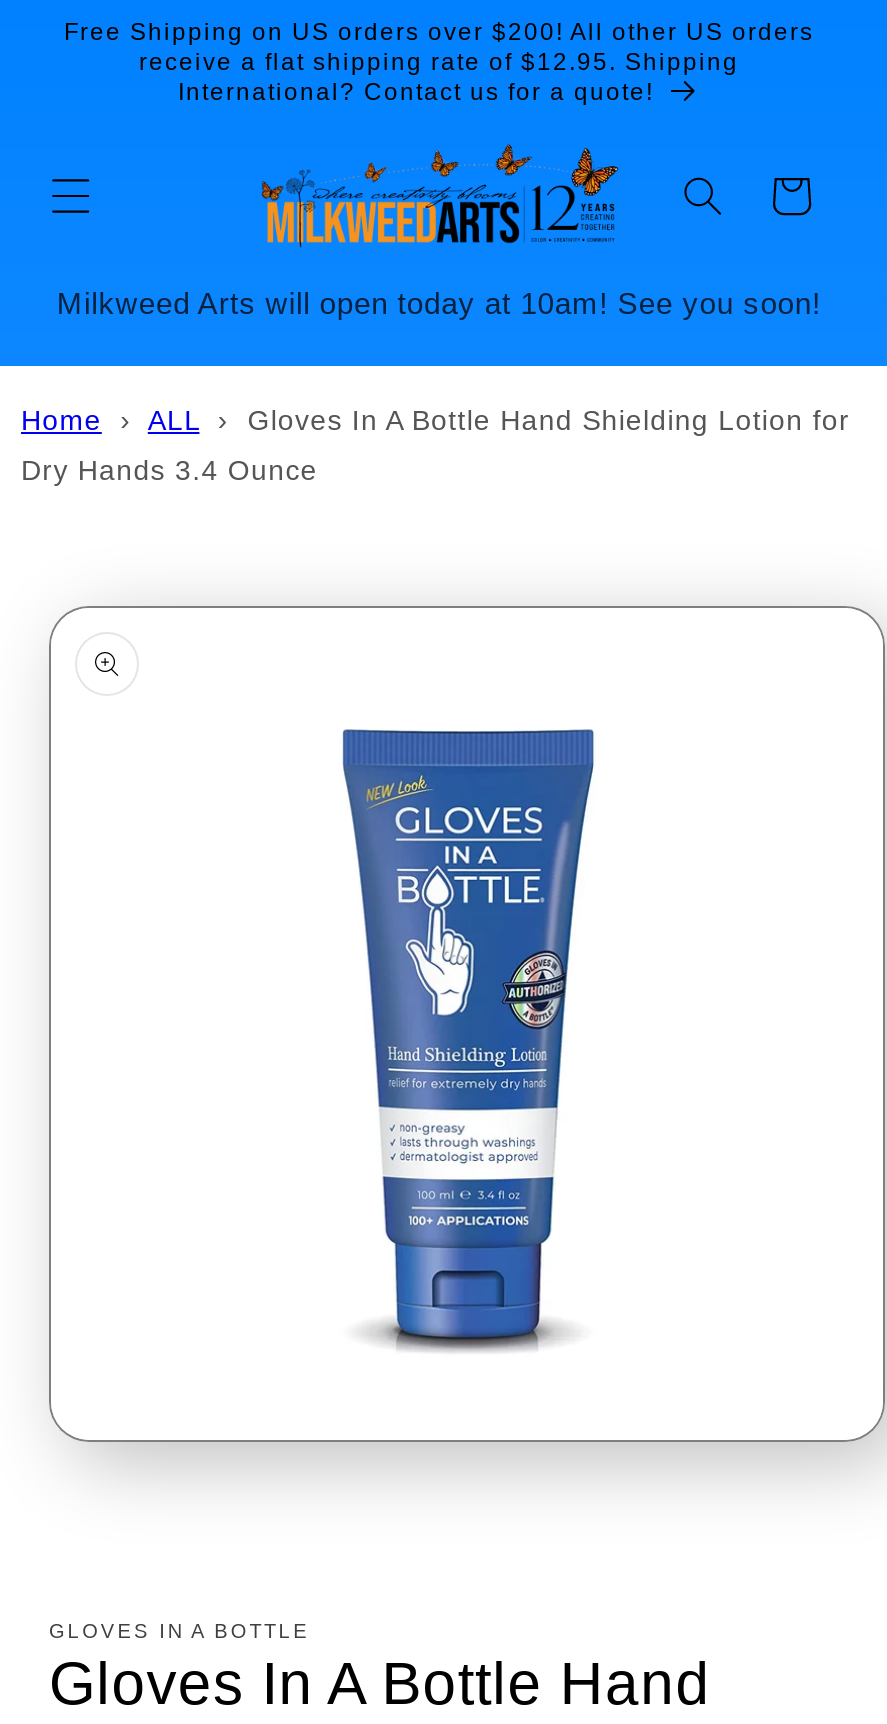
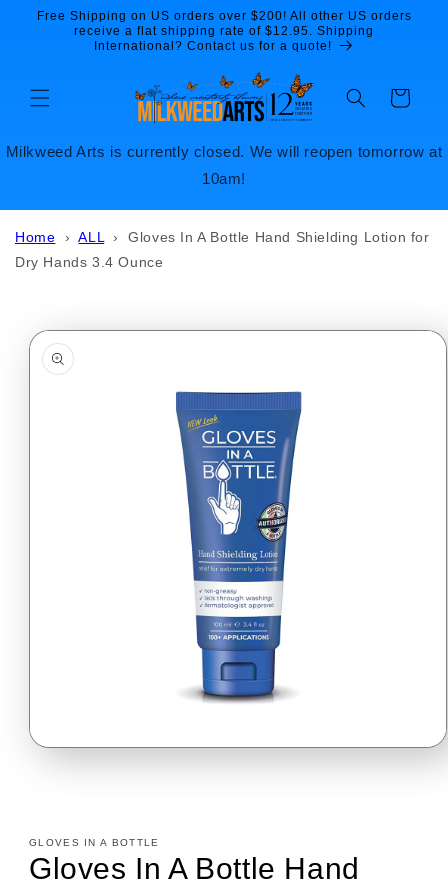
[57,285,821,319] Milkweed Arts will open today at 10am! See you soon! -> [6,142,442,186] Milkweed Arts is currently closed. We will reopen tomorrow at | 10am!

